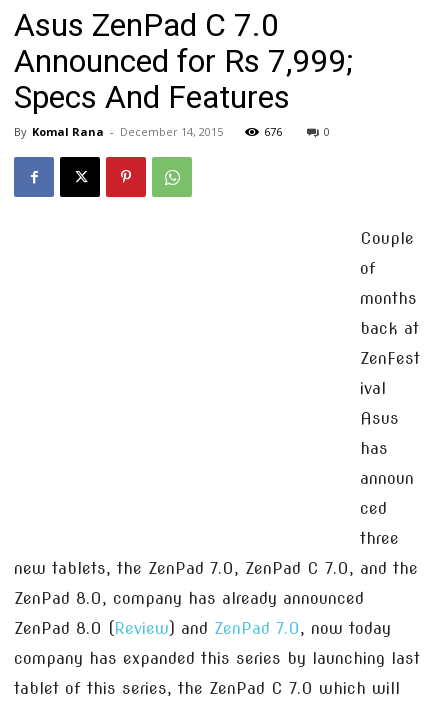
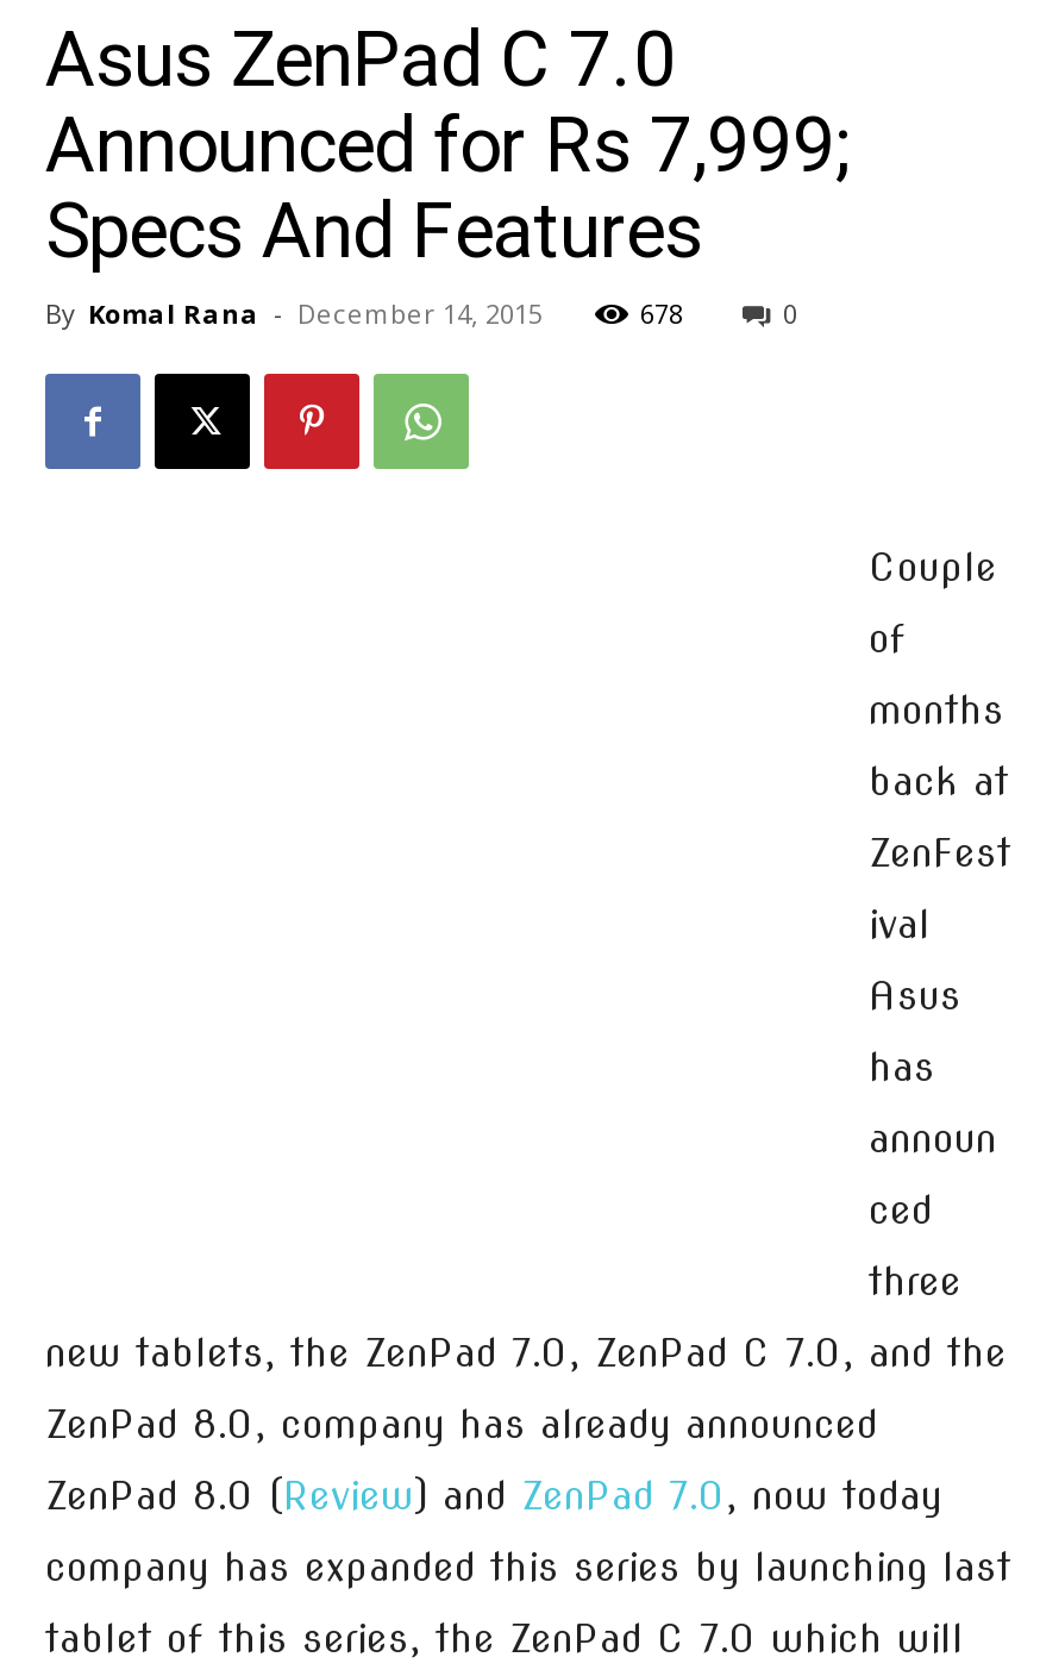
[264,124,282,139] 676 -> [640,295,683,331] 678

